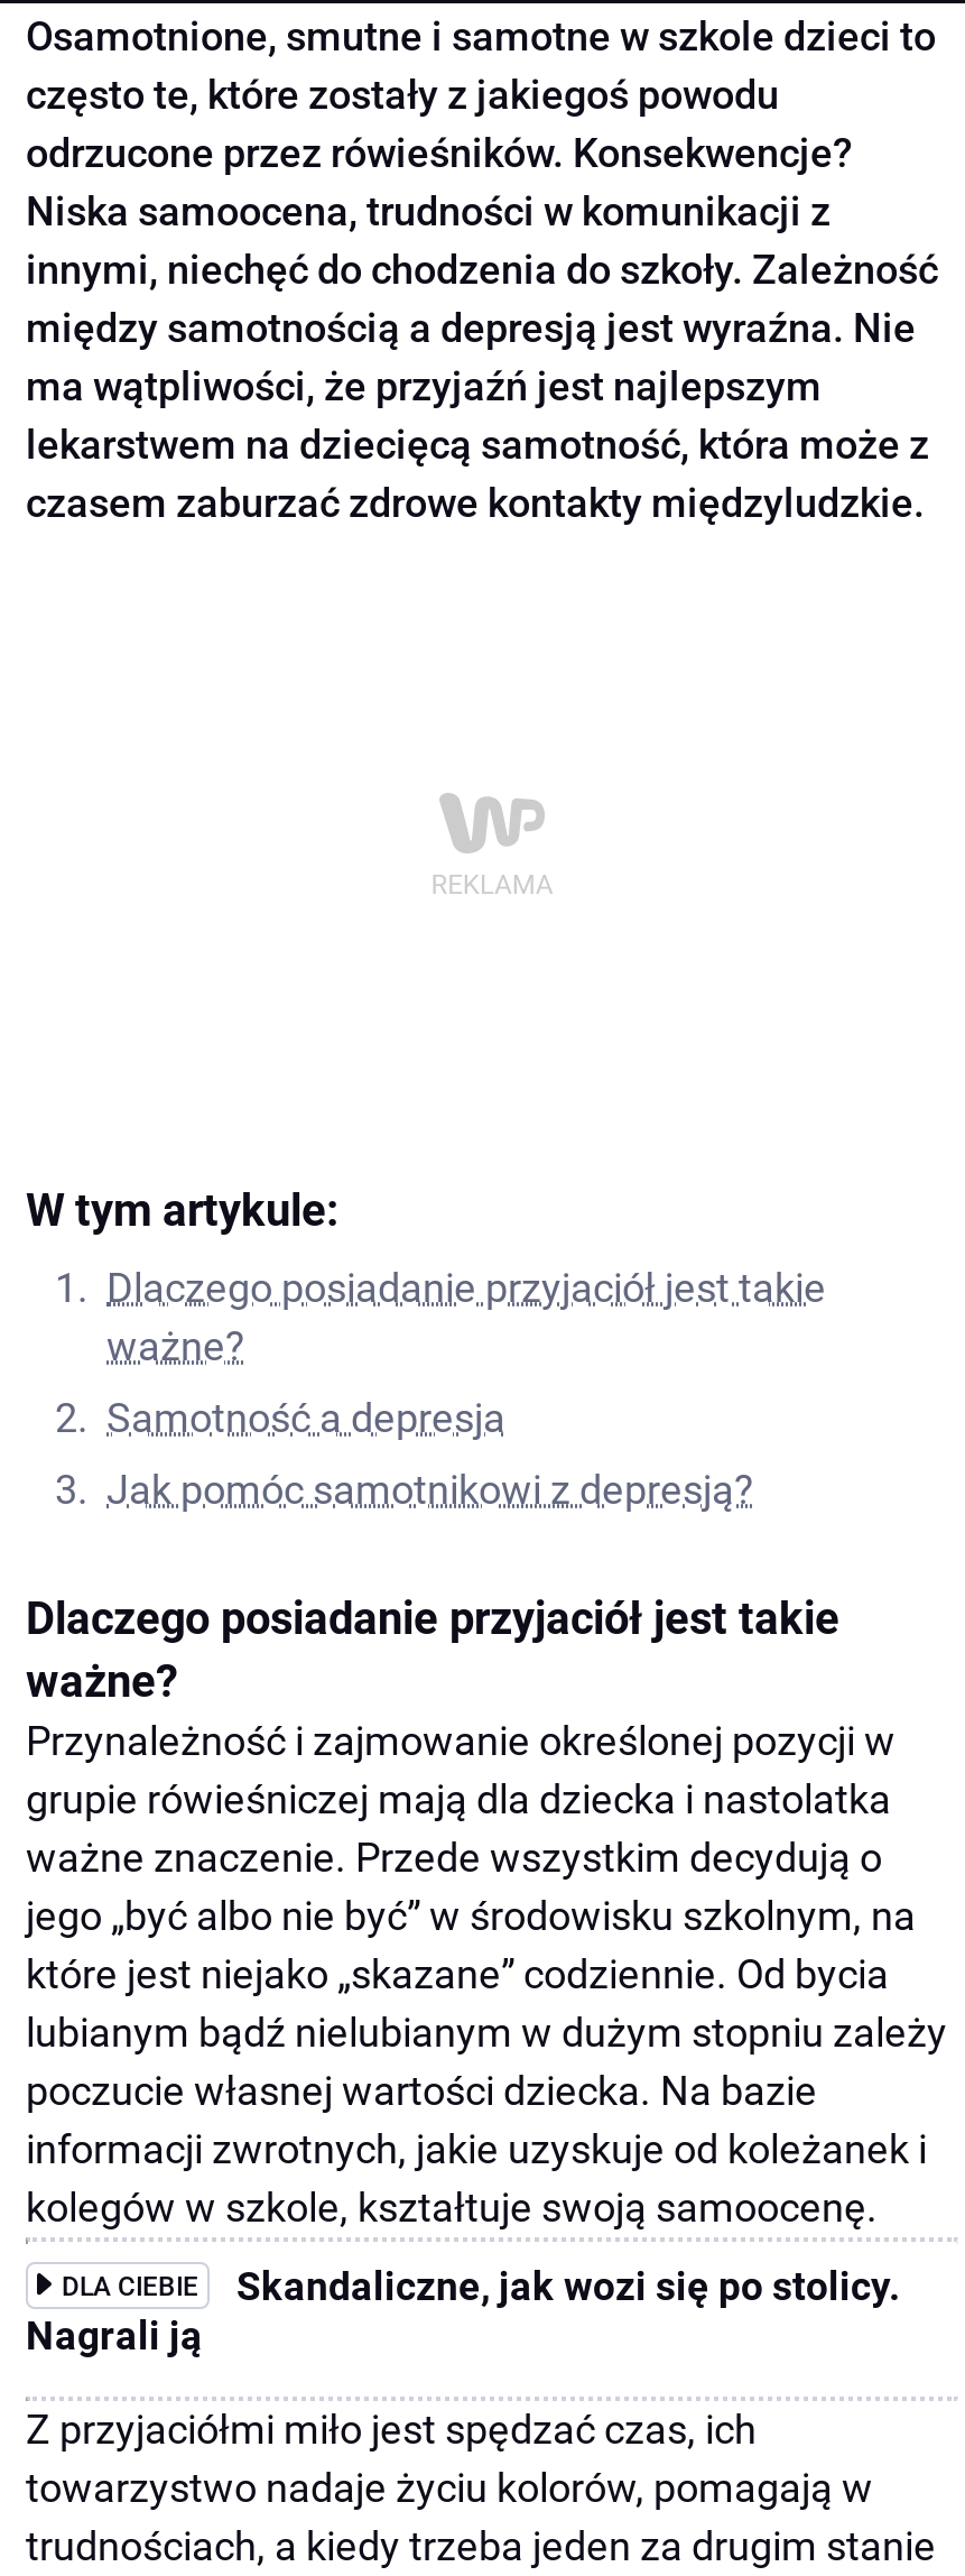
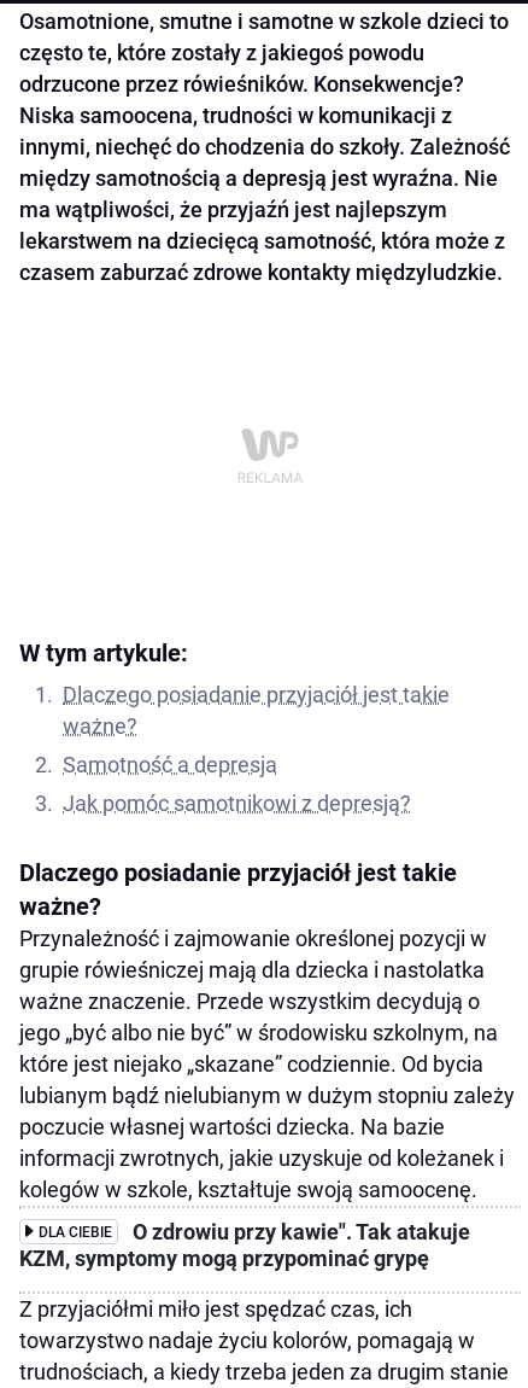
[26,2263,900,2357] Skandaliczne, jak wozi się po stolicy. | Nagrali ją -> [19,1220,470,1270] O zdrowiu przy kawie". Tak atakuje | KZM, symptomy mogą przypominać grypę

